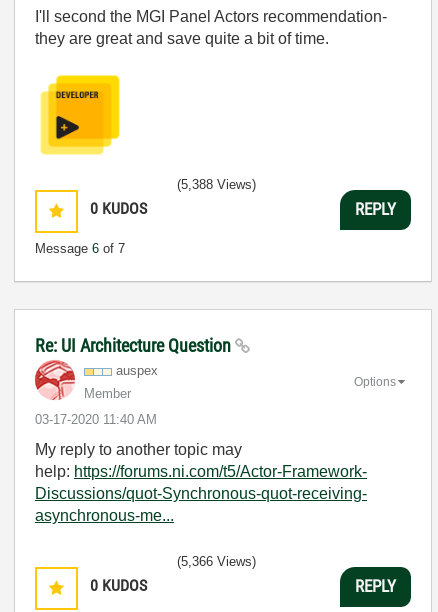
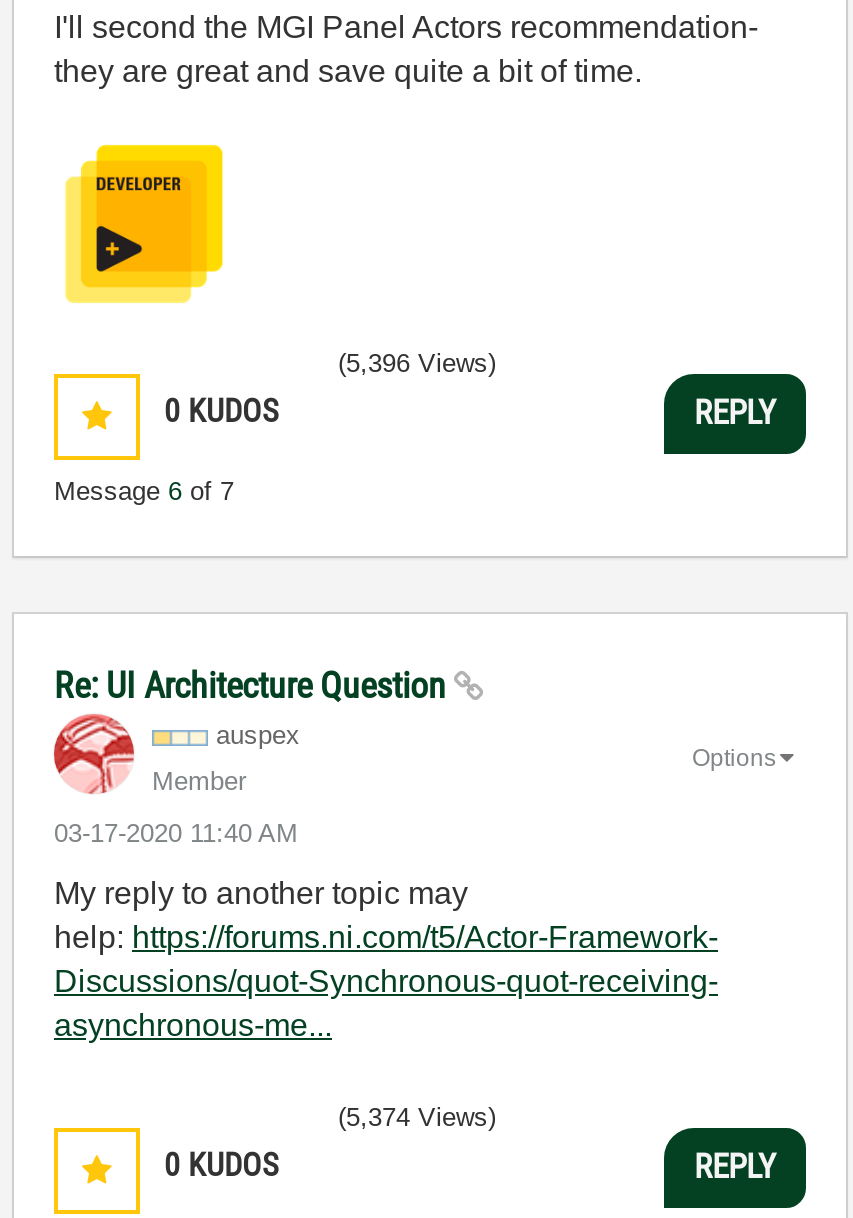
[177,177,256,192] (5,388 Views) -> [338,348,496,378] (5,396 Views)
[177,554,256,569] (5,366 Views) -> [338,1102,496,1132] (5,374 Views)

